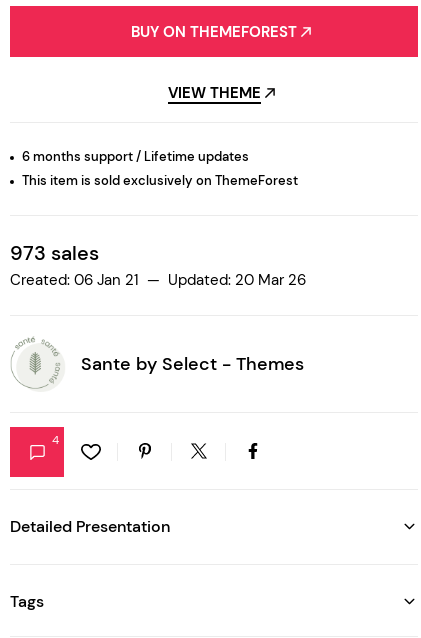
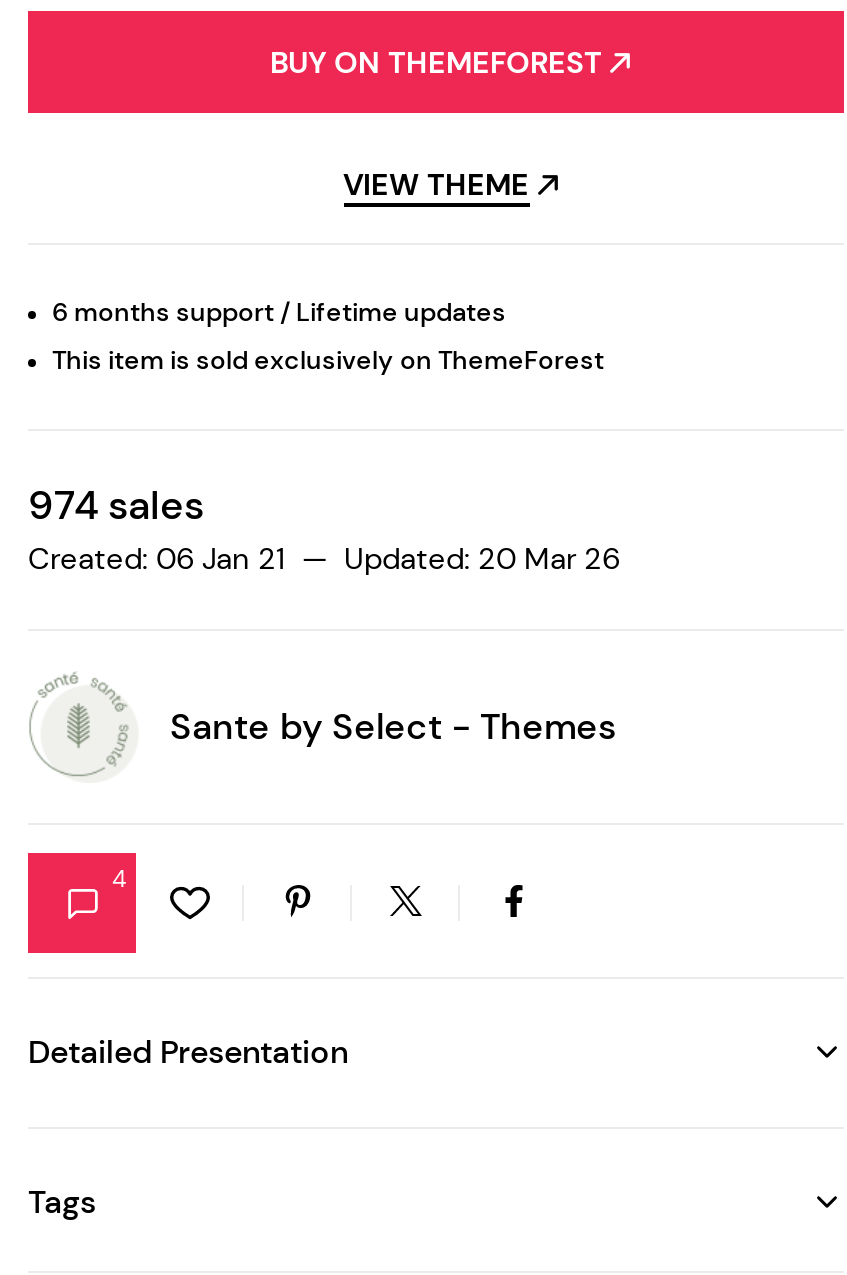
[10,240,99,266] 973 sales -> [28,480,204,532] 974 sales

